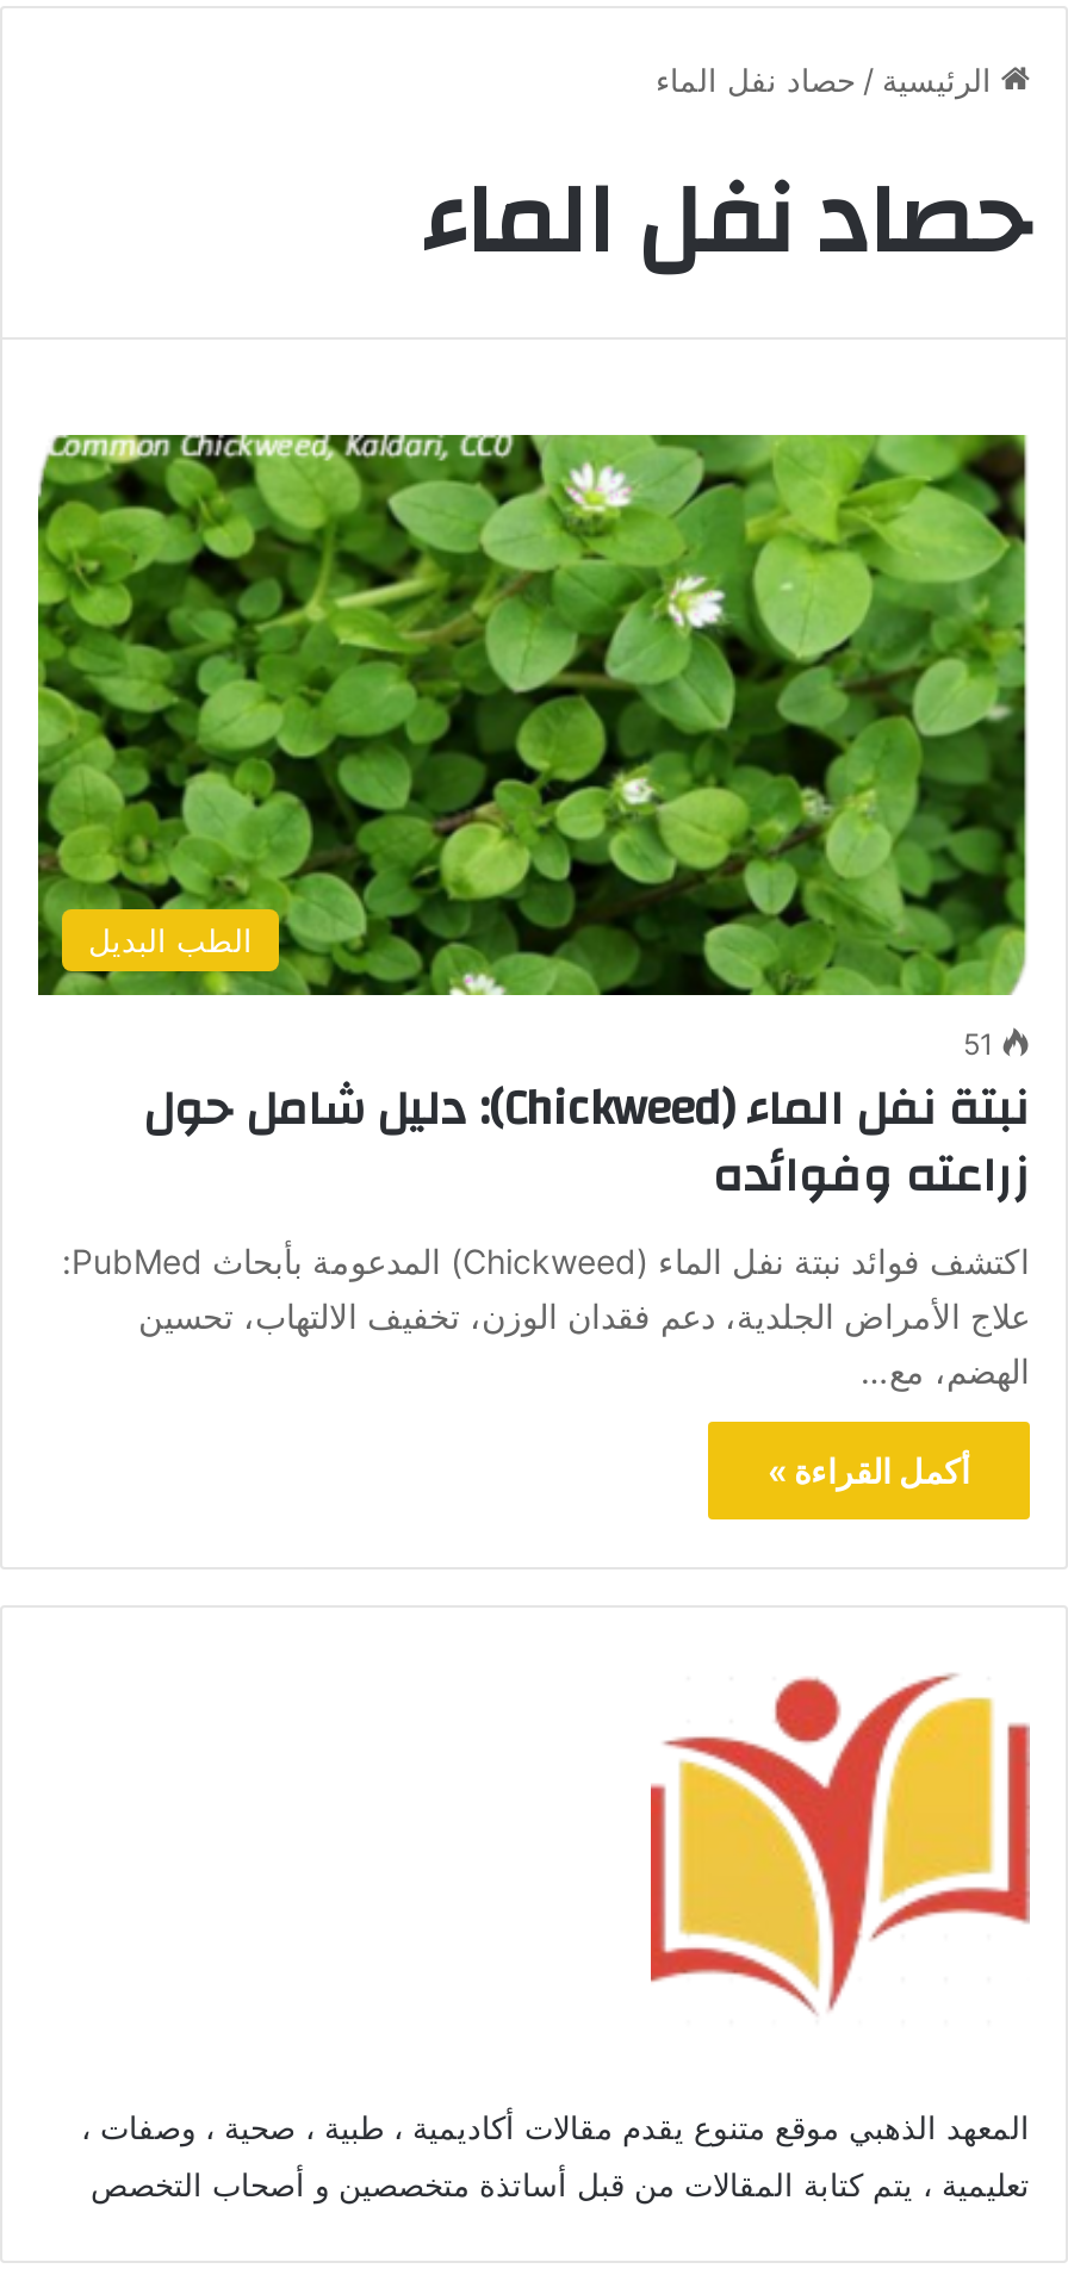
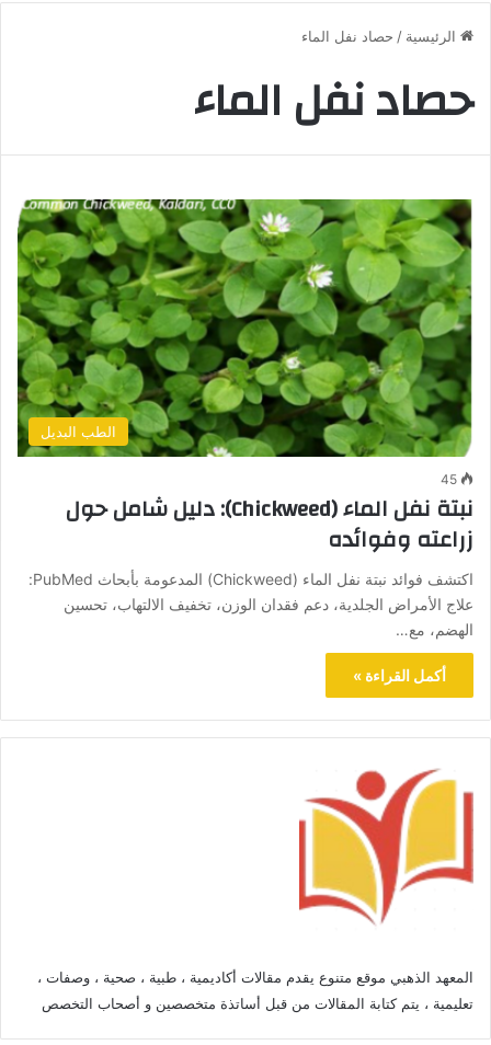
[963,1025,994,1061] 51 -> [441,471,457,487] 45

